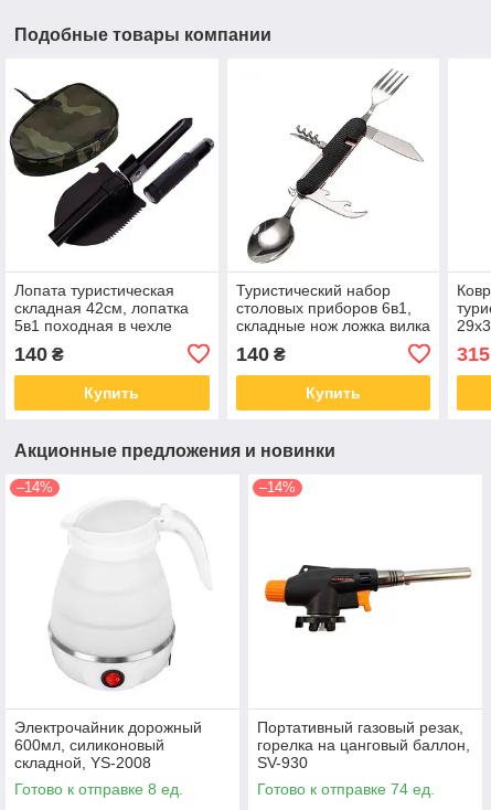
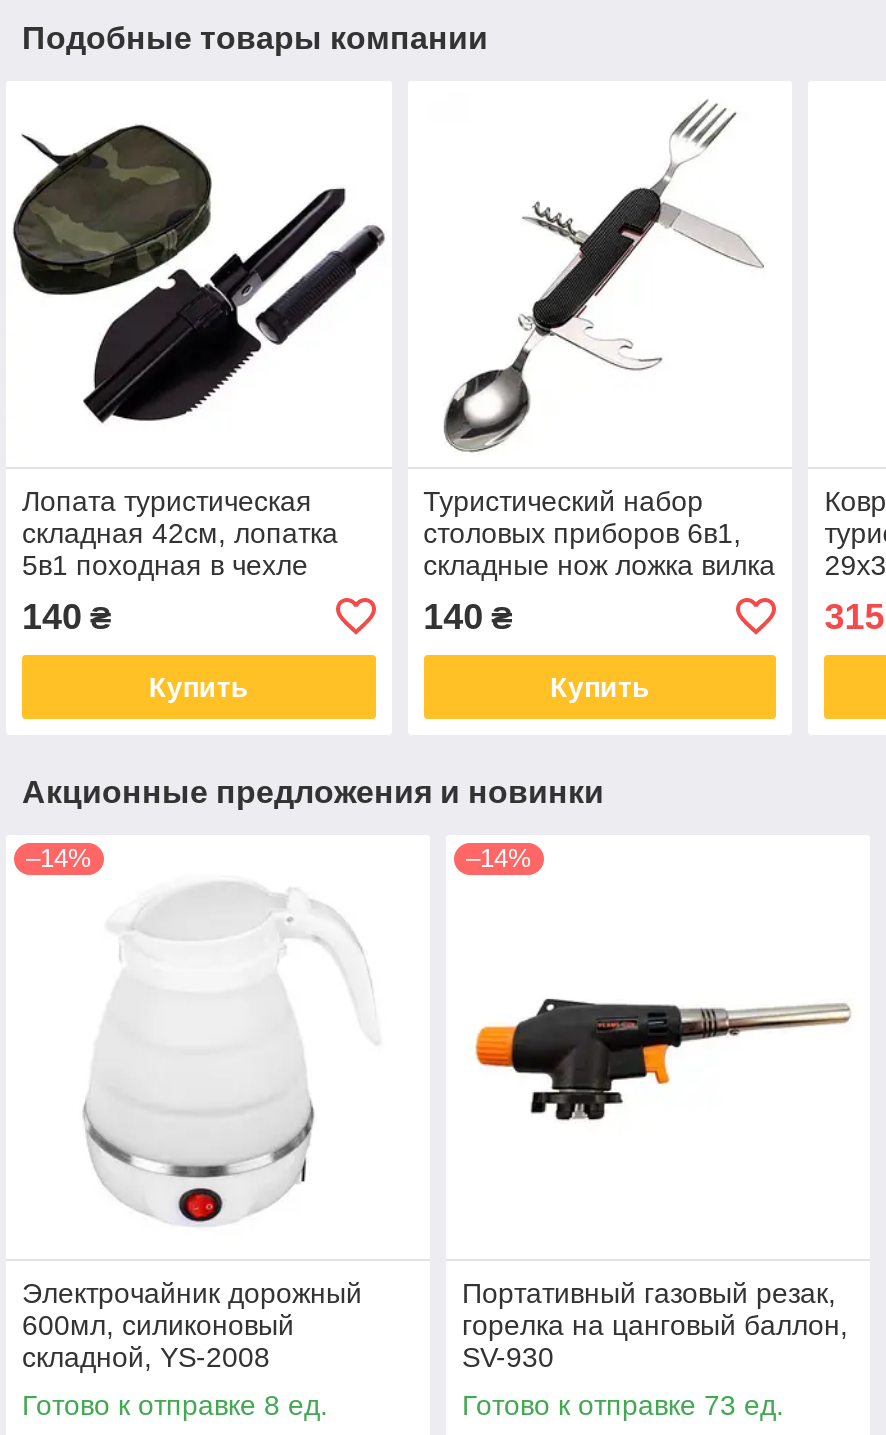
[257,780,435,798] Готово к отправке 74 ед. -> [462,1389,784,1421] Готово к отправке 73 ед.

